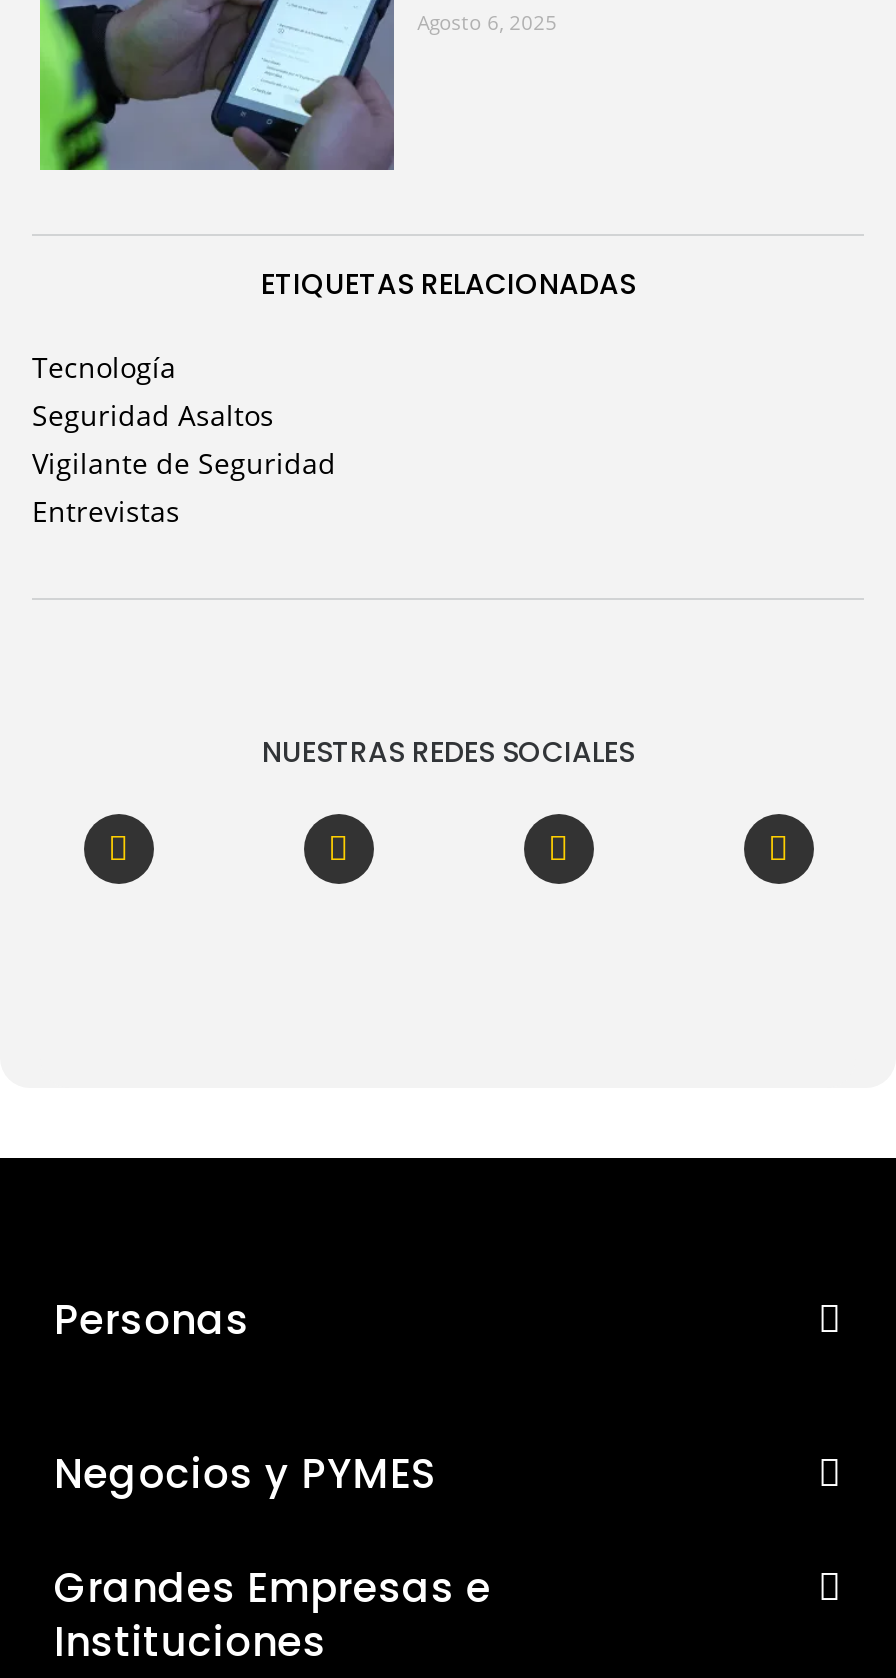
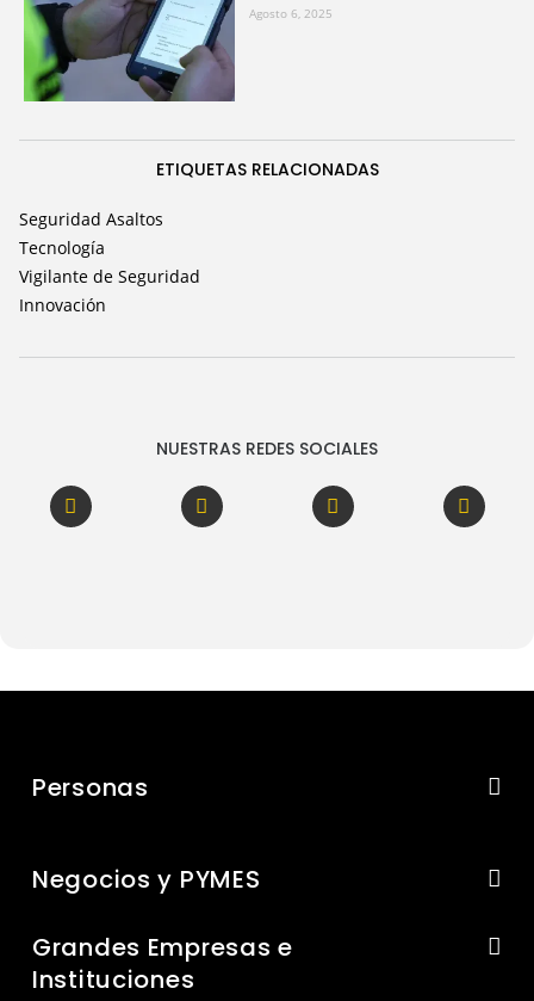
moved [32,348,176,386] -> [19,236,105,259]: Tecnología
moved [32,396,274,434] -> [19,208,163,230]: Seguridad Asaltos
[32,492,180,530] Entrevistas -> [19,293,106,316] Innovación

